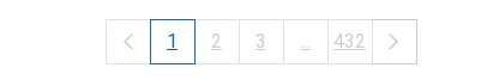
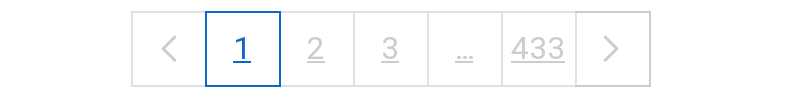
[333,30,366,53] 432 -> [511,29,565,67] 433

